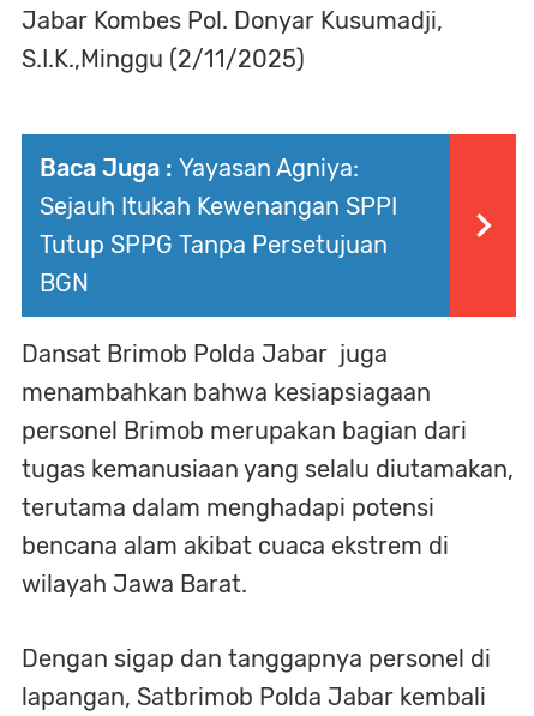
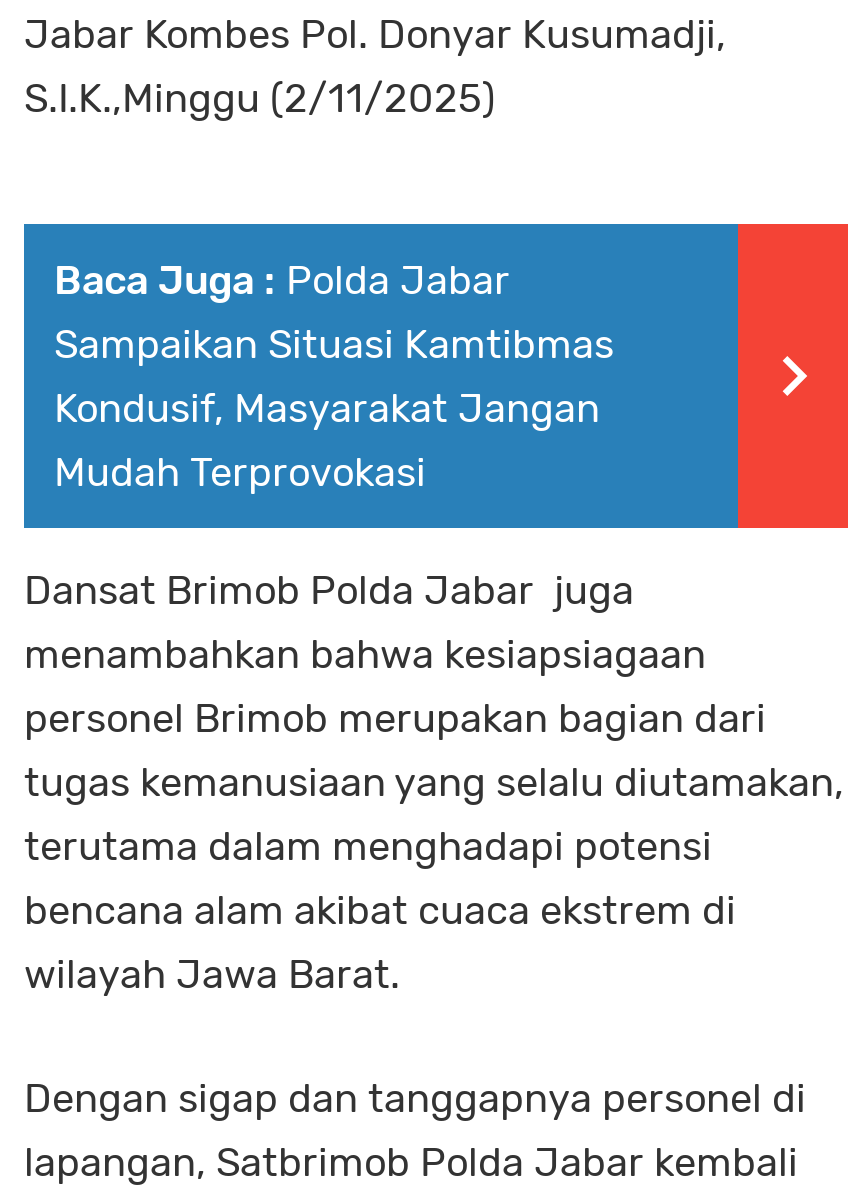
[40,153,397,297] Baca Juga : Yayasan Agniya: | Sejauh Itukah Kewenangan SPPI | Tutup SPPG Tanpa Persetujuan | BGN -> [54,255,614,495] Baca Juga : Polda Jabar | Sampaikan Situasi Kamtibmas | Kondusif, Masyarakat Jangan | Mudah Terprovokasi

